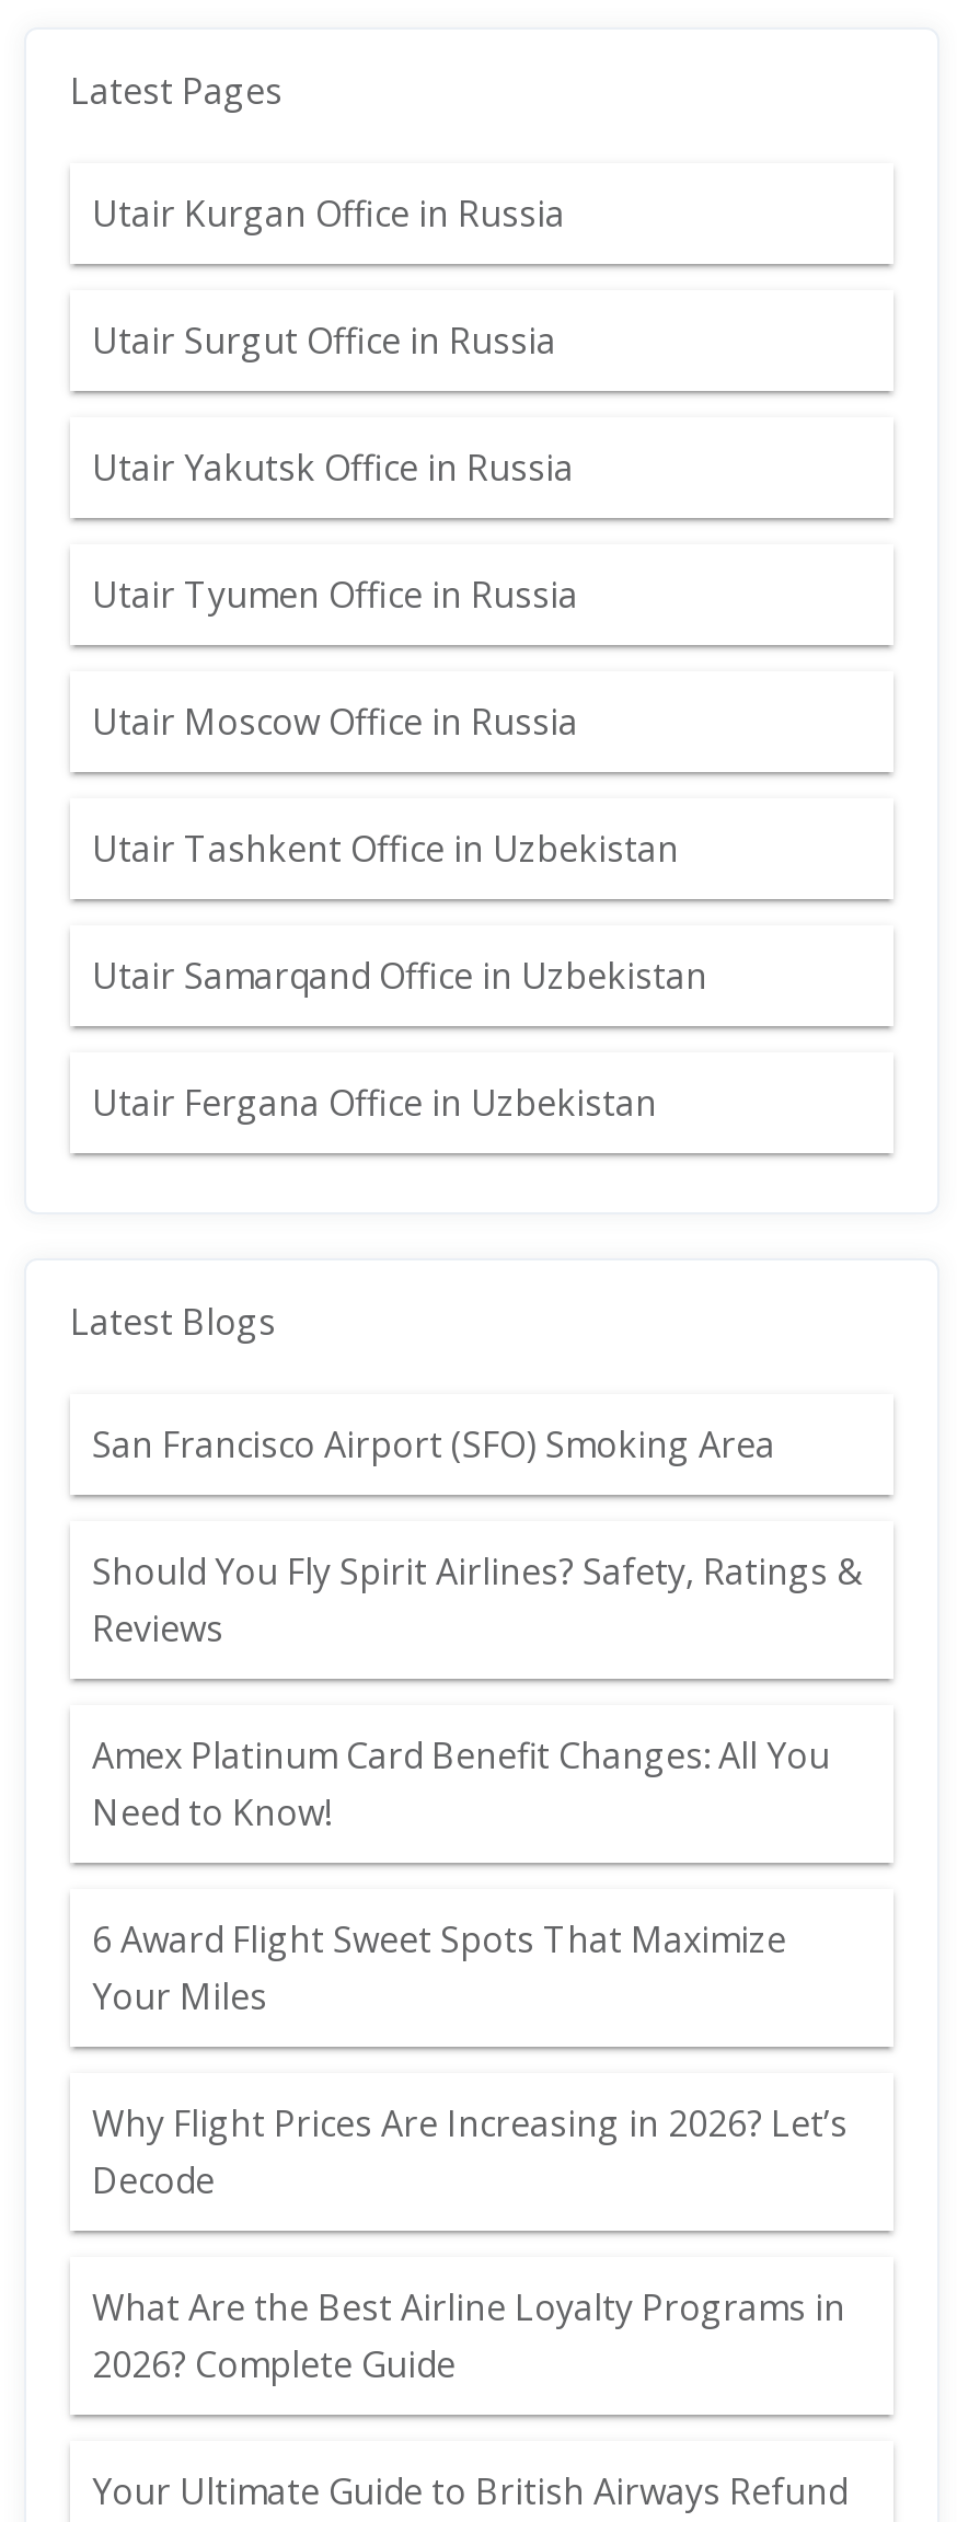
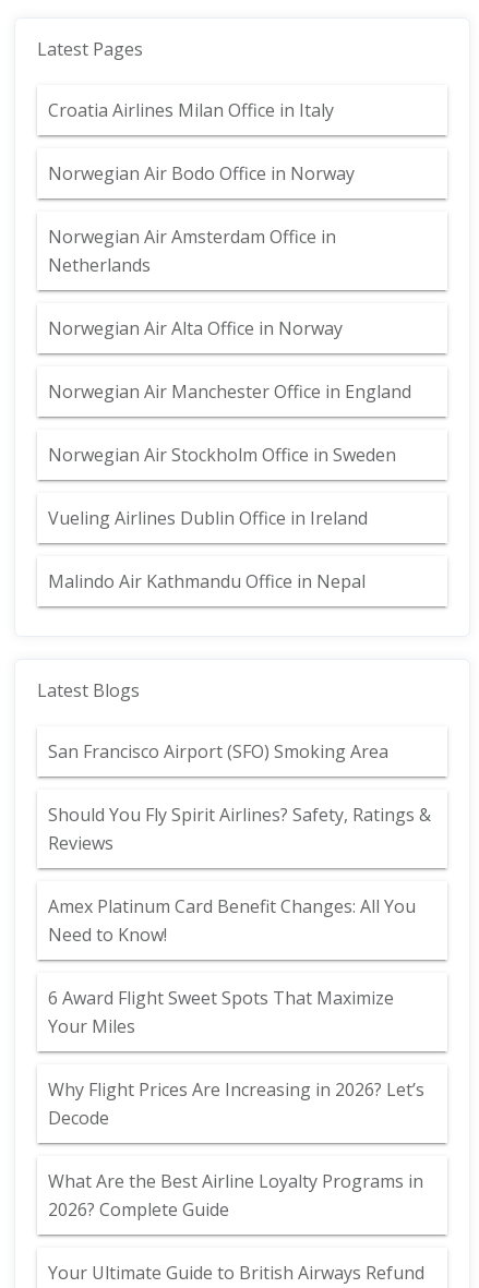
[92,189,565,238] Utair Kurgan Office in Russia -> [48,98,334,122] Croatia Airlines Milan Office in Italy
[92,316,556,365] Utair Surgut Office in Russia -> [48,161,355,185] Norwegian Air Bodo Office in Norway
[92,444,574,492] Utair Yakutsk Office in Russia -> [48,225,336,277] Norwegian Air Amsterdam Office in | Netherlands
[92,571,578,619] Utair Tyumen Office in Russia -> [48,316,343,340] Norwegian Air Alta Office in Norway
[92,698,578,746] Utair Moscow Office in Russia -> [48,380,411,404] Norwegian Air Manchester Office in England
[92,825,679,873] Utair Tashkent Office in Uzbekistan -> [48,443,396,467] Norwegian Air Stockholm Office in Sweden
[92,952,707,1000] Utair Samarqand Office in Uzbekistan -> [48,506,368,530] Vueling Airlines Dublin Office in Ireland
[92,1079,657,1127] Utair Fergana Office in Uzbekistan -> [48,569,366,593] Malindo Air Kathmandu Office in Nepal

